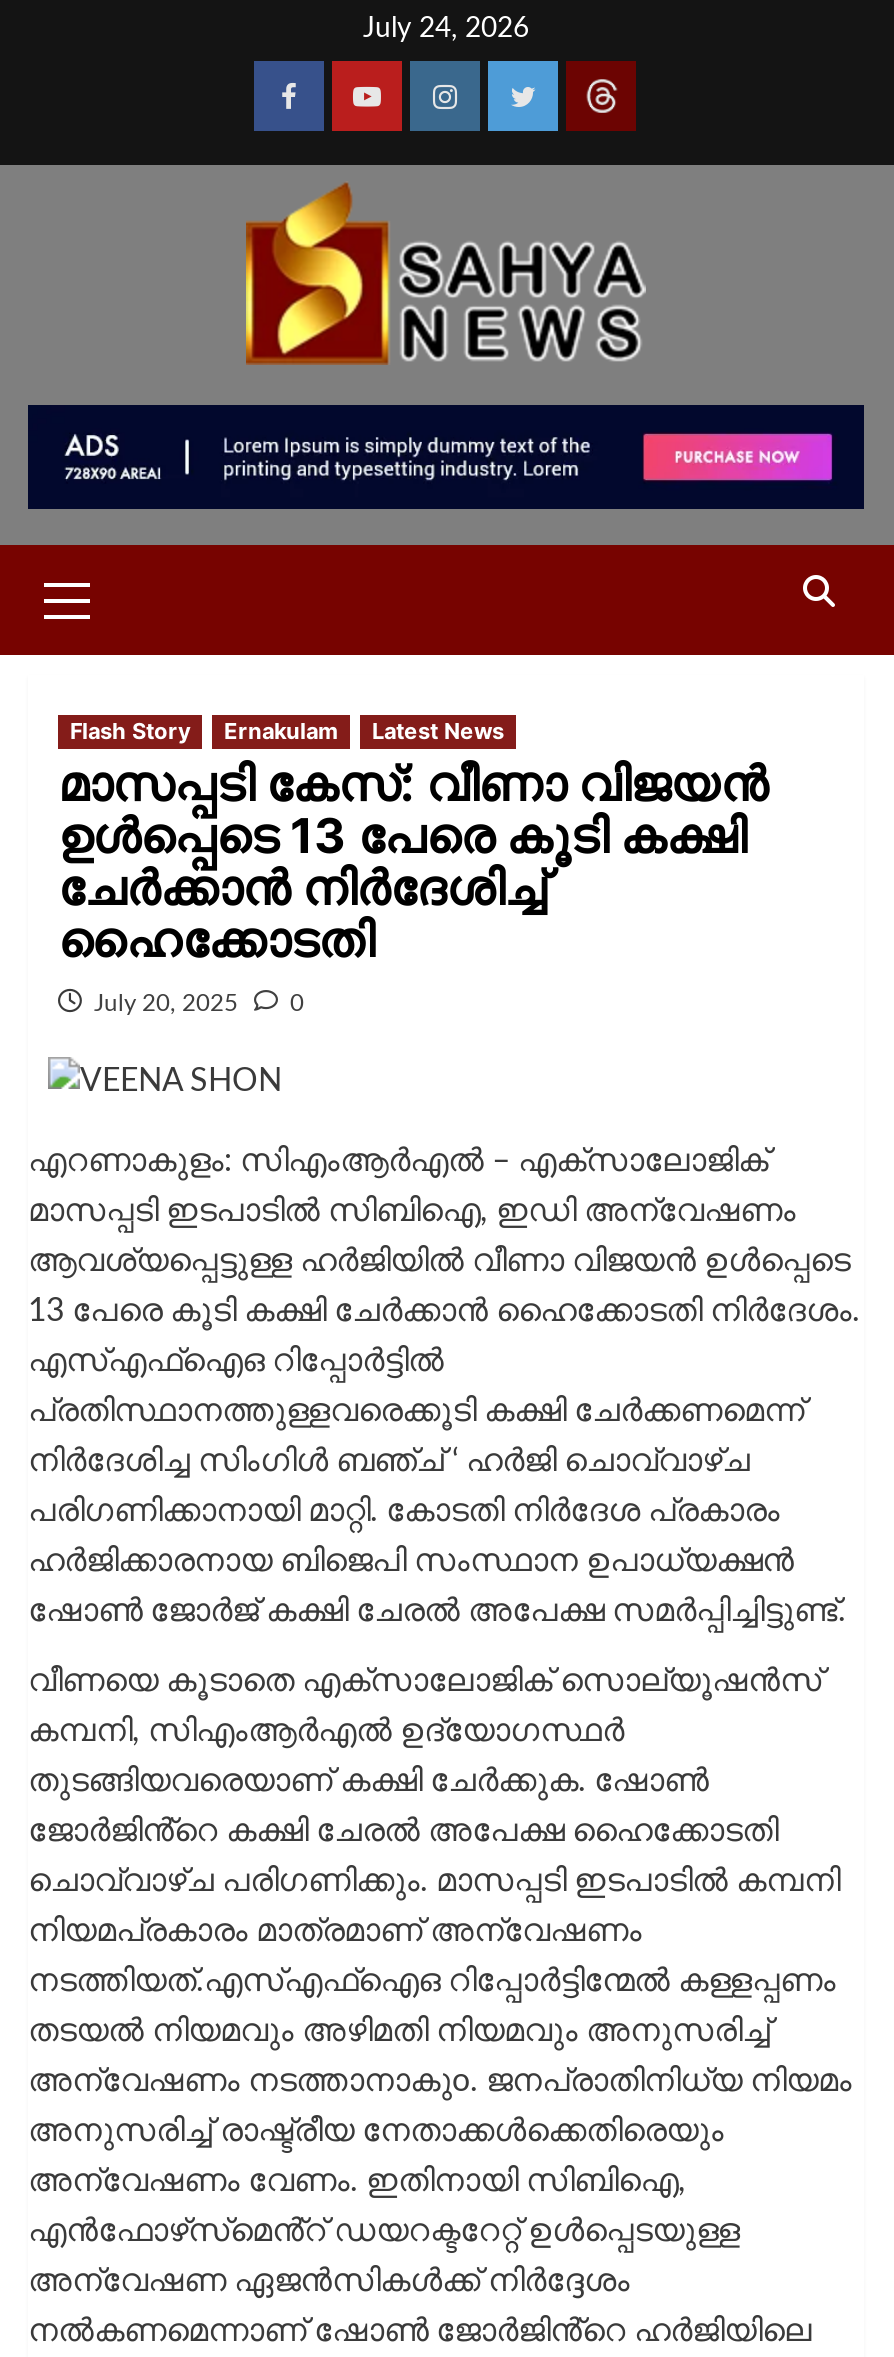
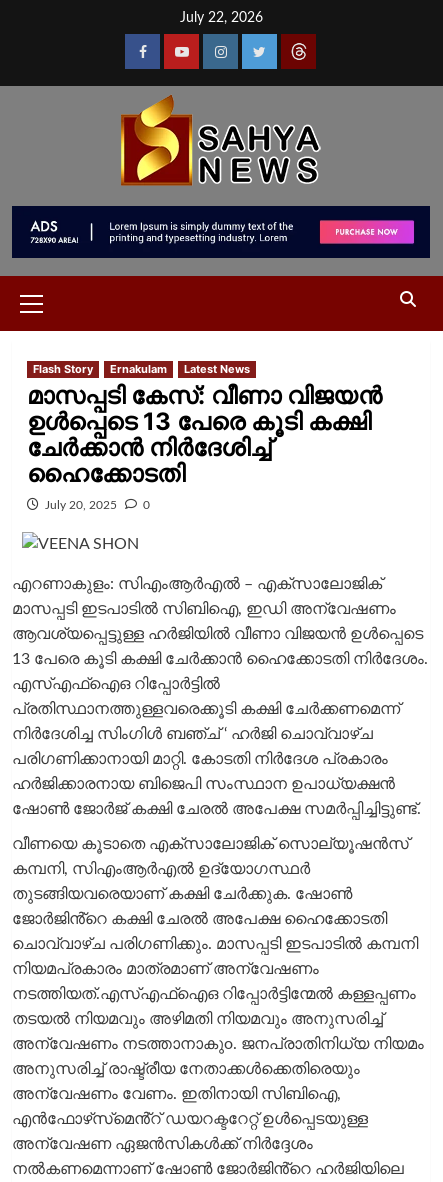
[363,15,529,43] July 24, 2026 -> [179,11,262,25] July 22, 2026

